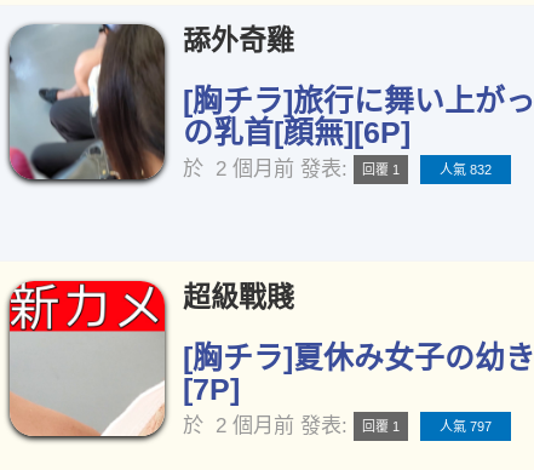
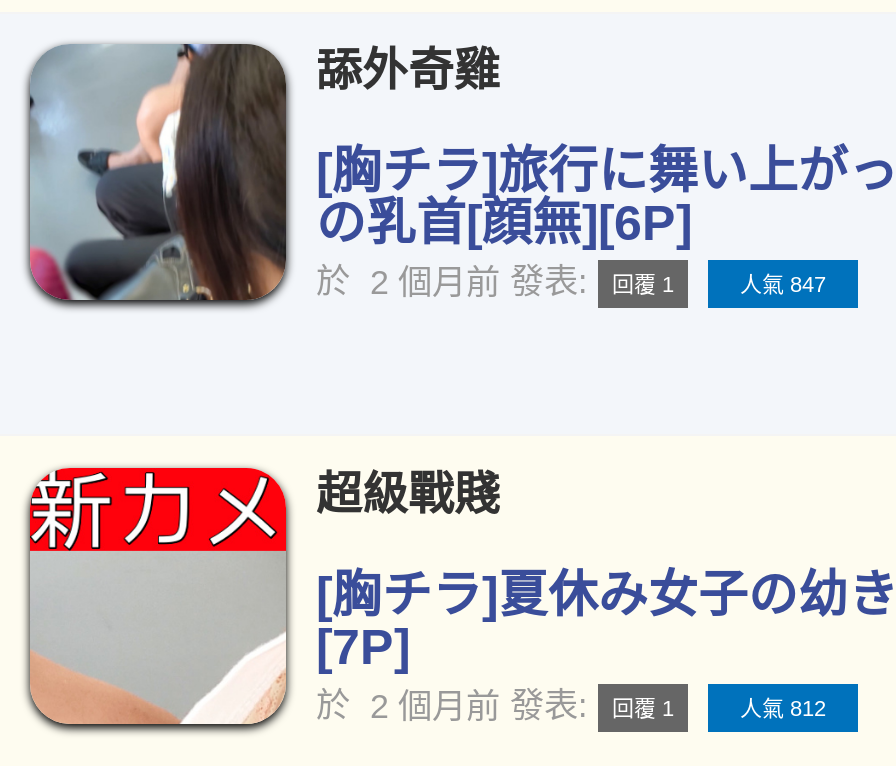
[440,162,492,177] 人氣 832 -> [740,272,826,296] 人氣 847
[440,419,492,434] 人氣 797 -> [740,696,826,720] 人氣 812

